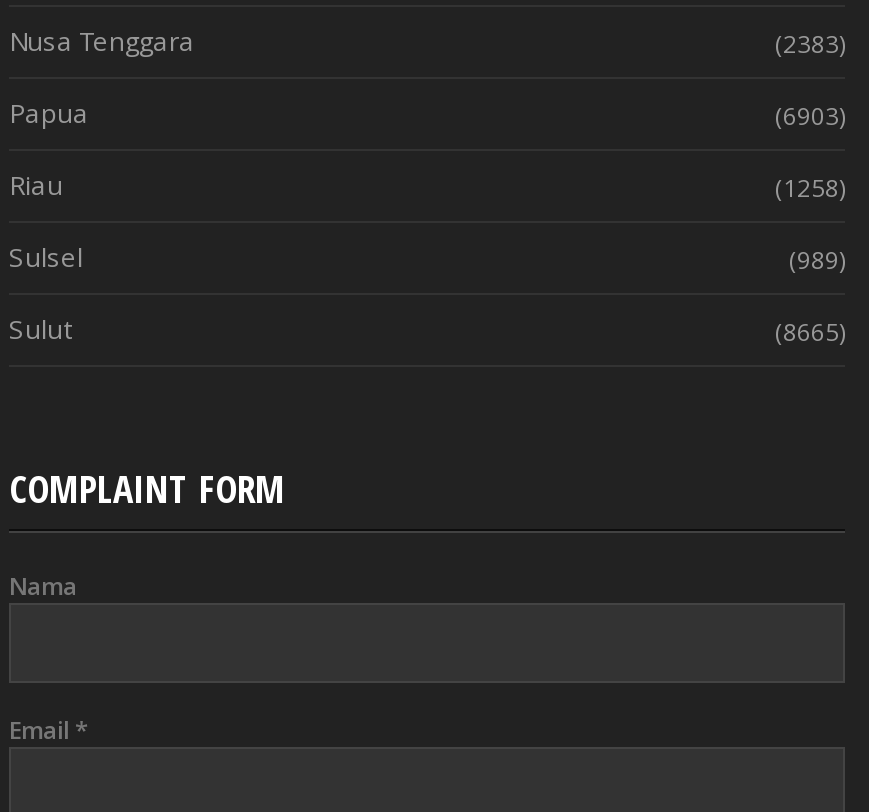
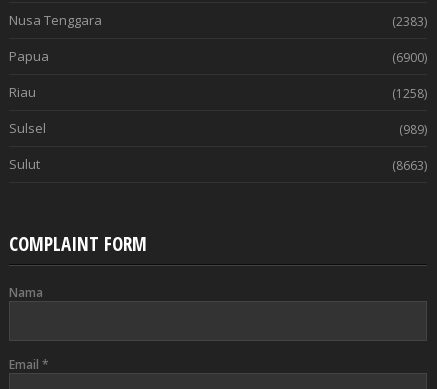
[775,99,845,133] (6903) -> [392,49,427,66] (6900)
[775,315,845,349] (8665) -> [392,157,427,174] (8663)

